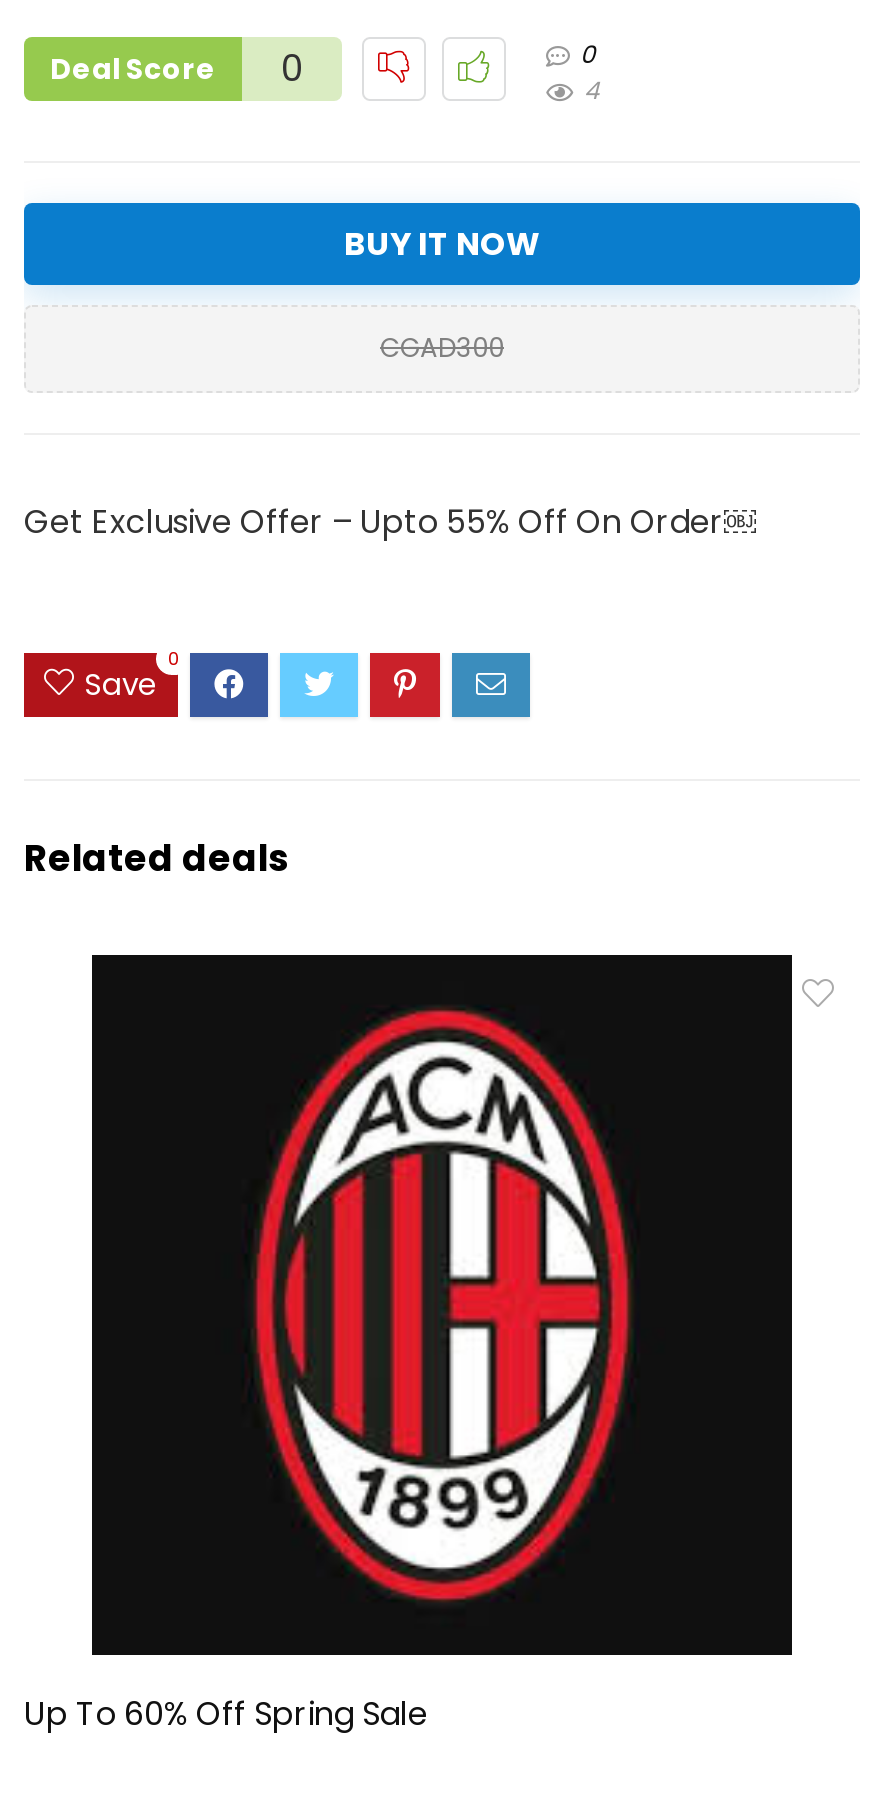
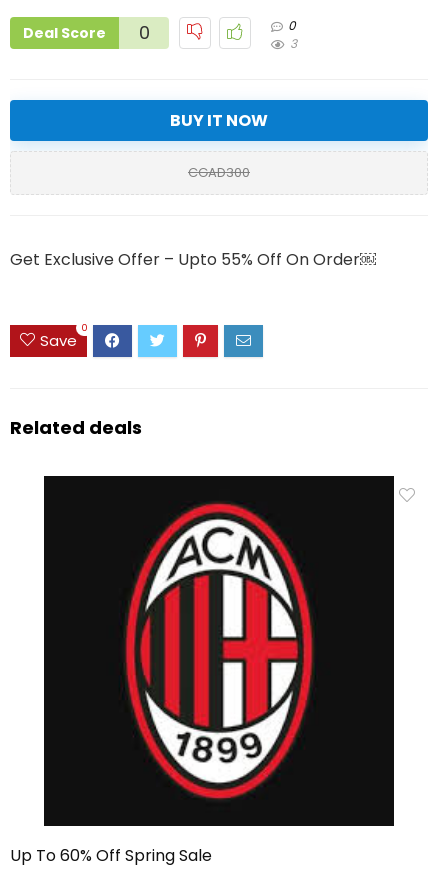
[584,73,600,107] 4 -> [290,35,297,52] 3

